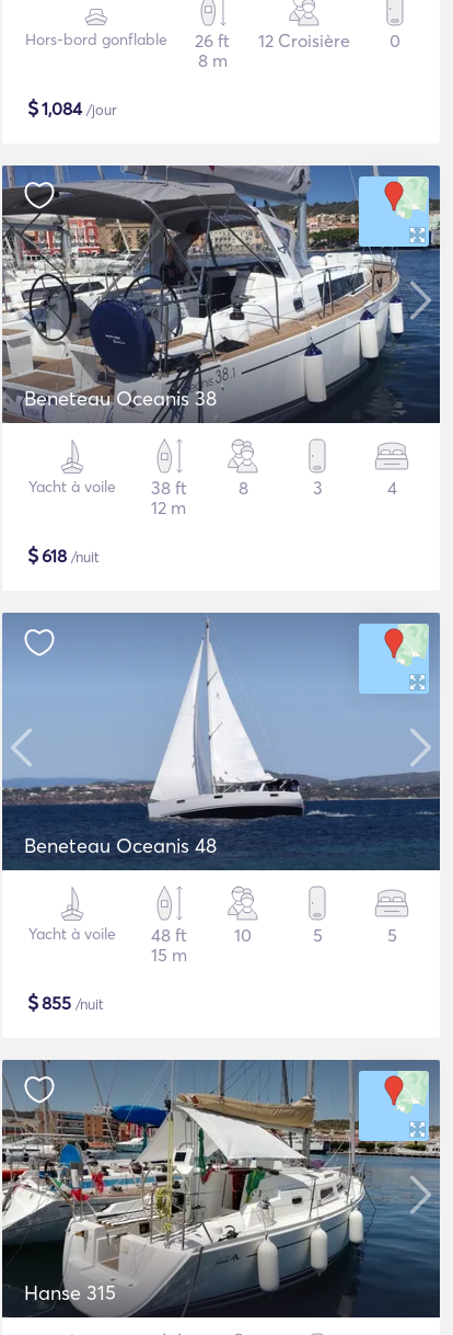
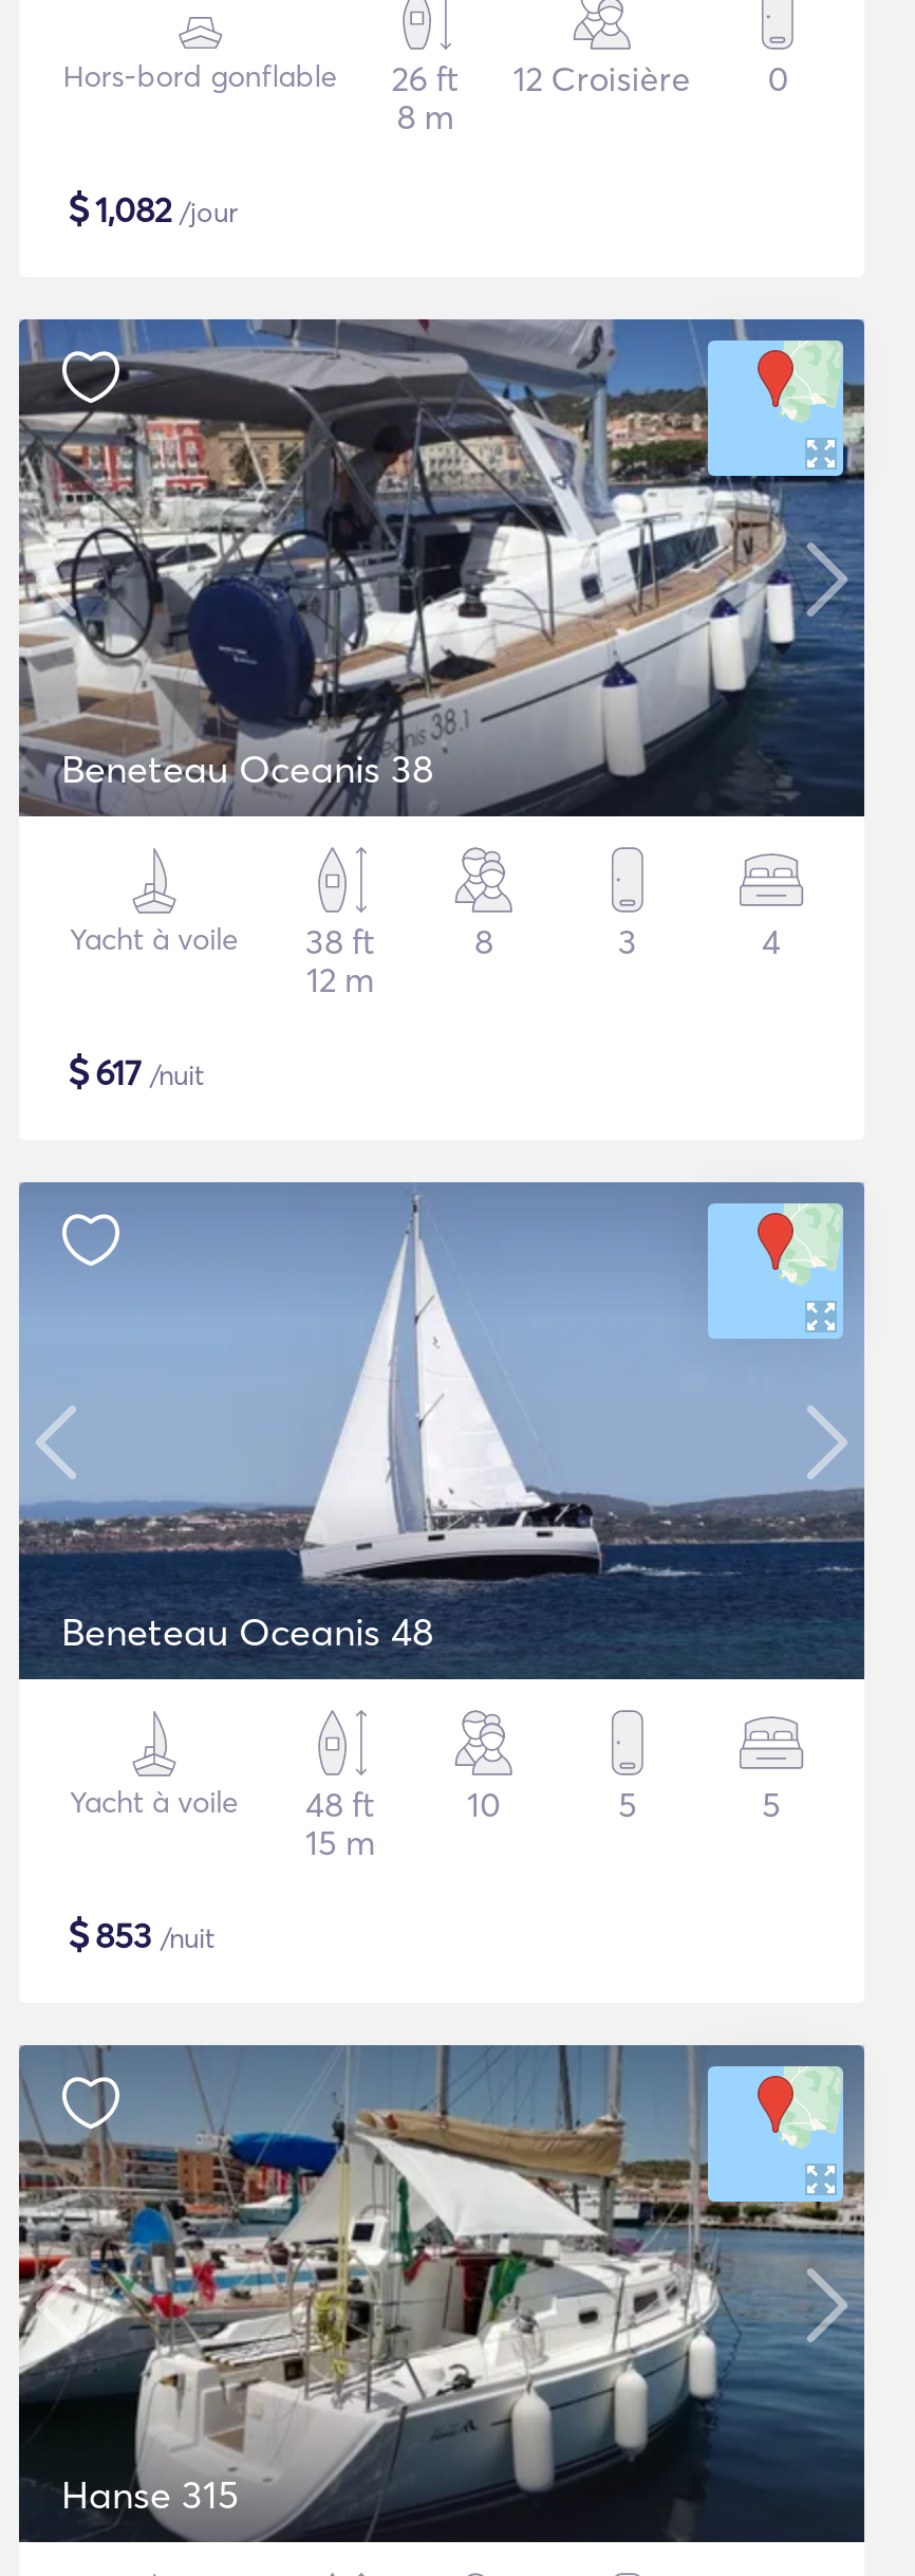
[27,95,117,121] $1,084 /jour -> [68,184,239,233] $1,082 /jour
[27,543,100,568] $618 /nuit -> [68,1047,205,1096] $617 /nuit
[27,990,104,1015] $855 /nuit -> [68,1910,216,1958] $853 /nuit

